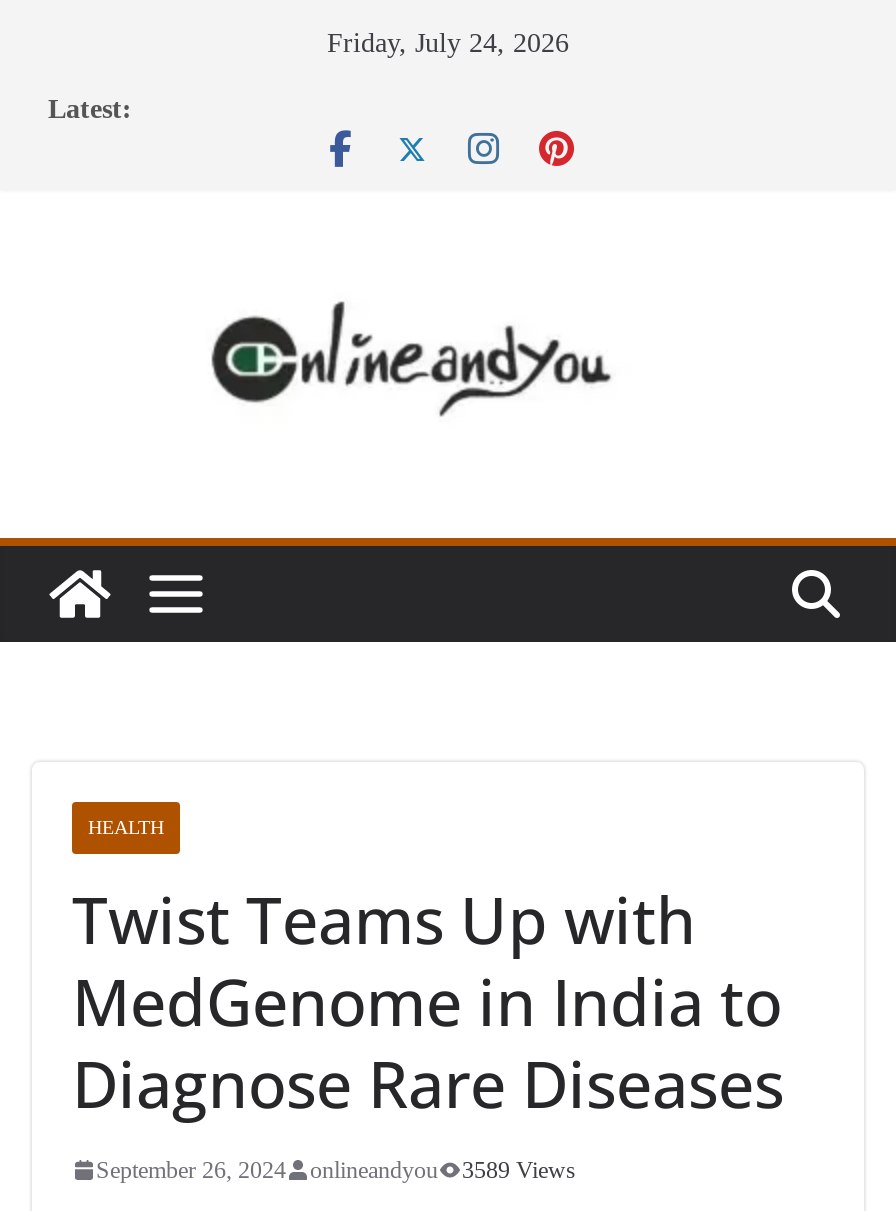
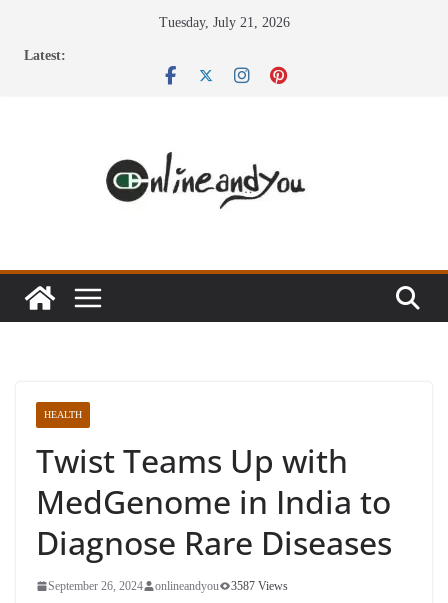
[327,28,569,58] Friday, July 24, 2026 -> [158,15,289,30] Tuesday, July 21, 2026
[96,1156,576,1184] September 26, 2024 onlineandyou 3589 Views -> [48,579,288,593] September 26, 2024 onlineandyou 3587 Views

